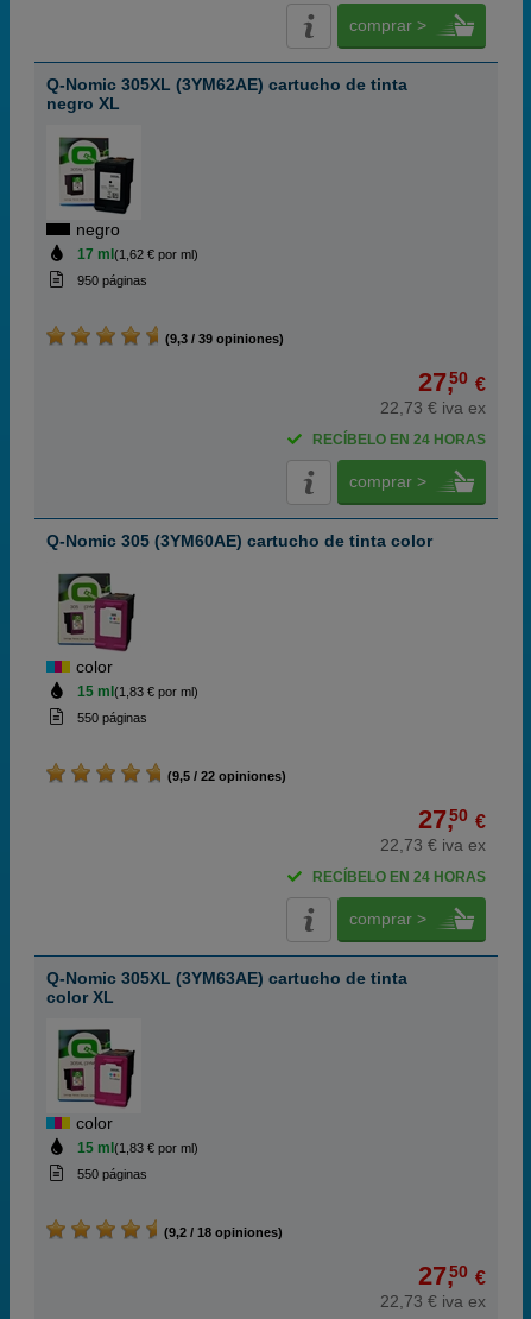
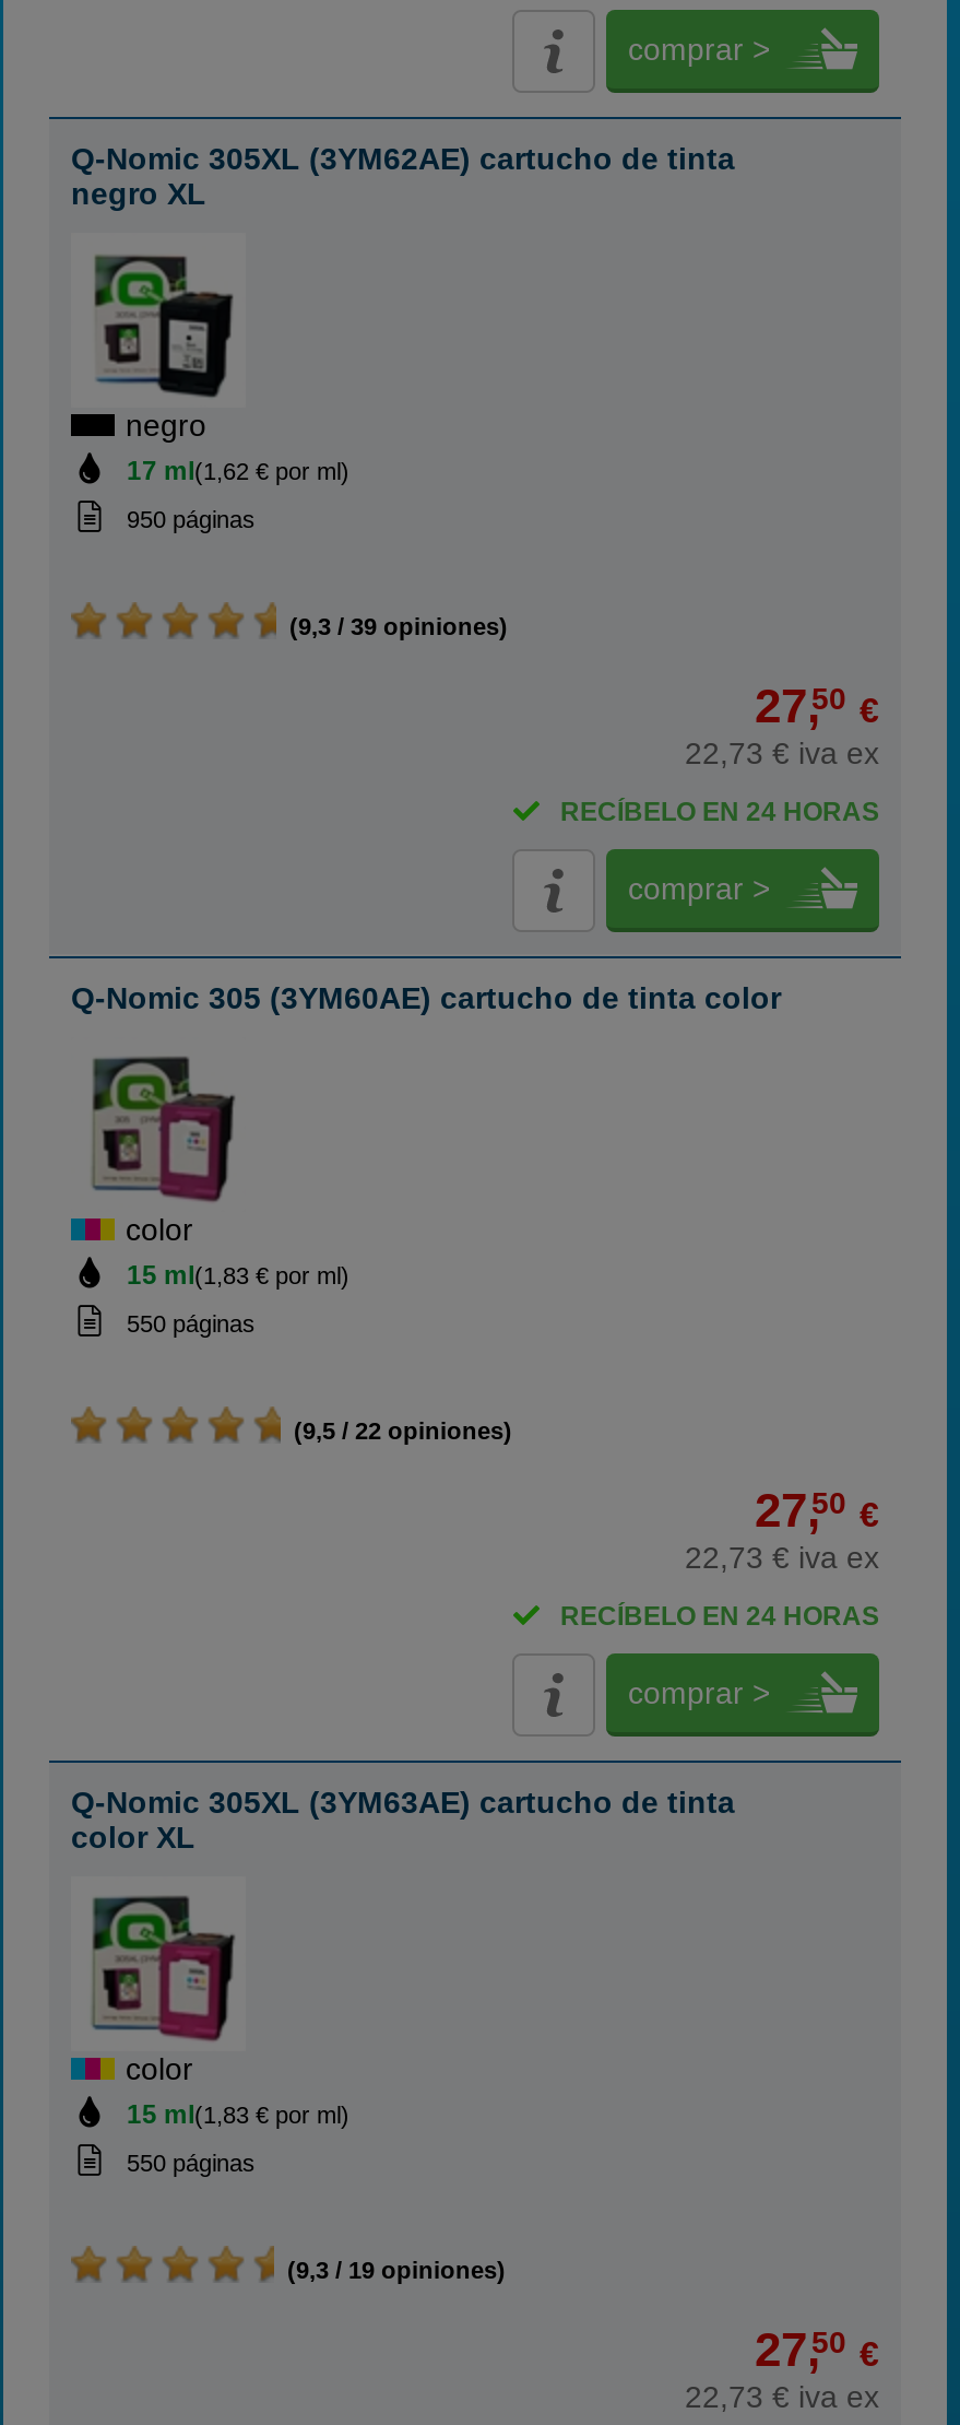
[157,1225,283,1239] (9,2 / 18 opiniones) -> [274,2257,506,2283] (9,3 / 19 opiniones)

